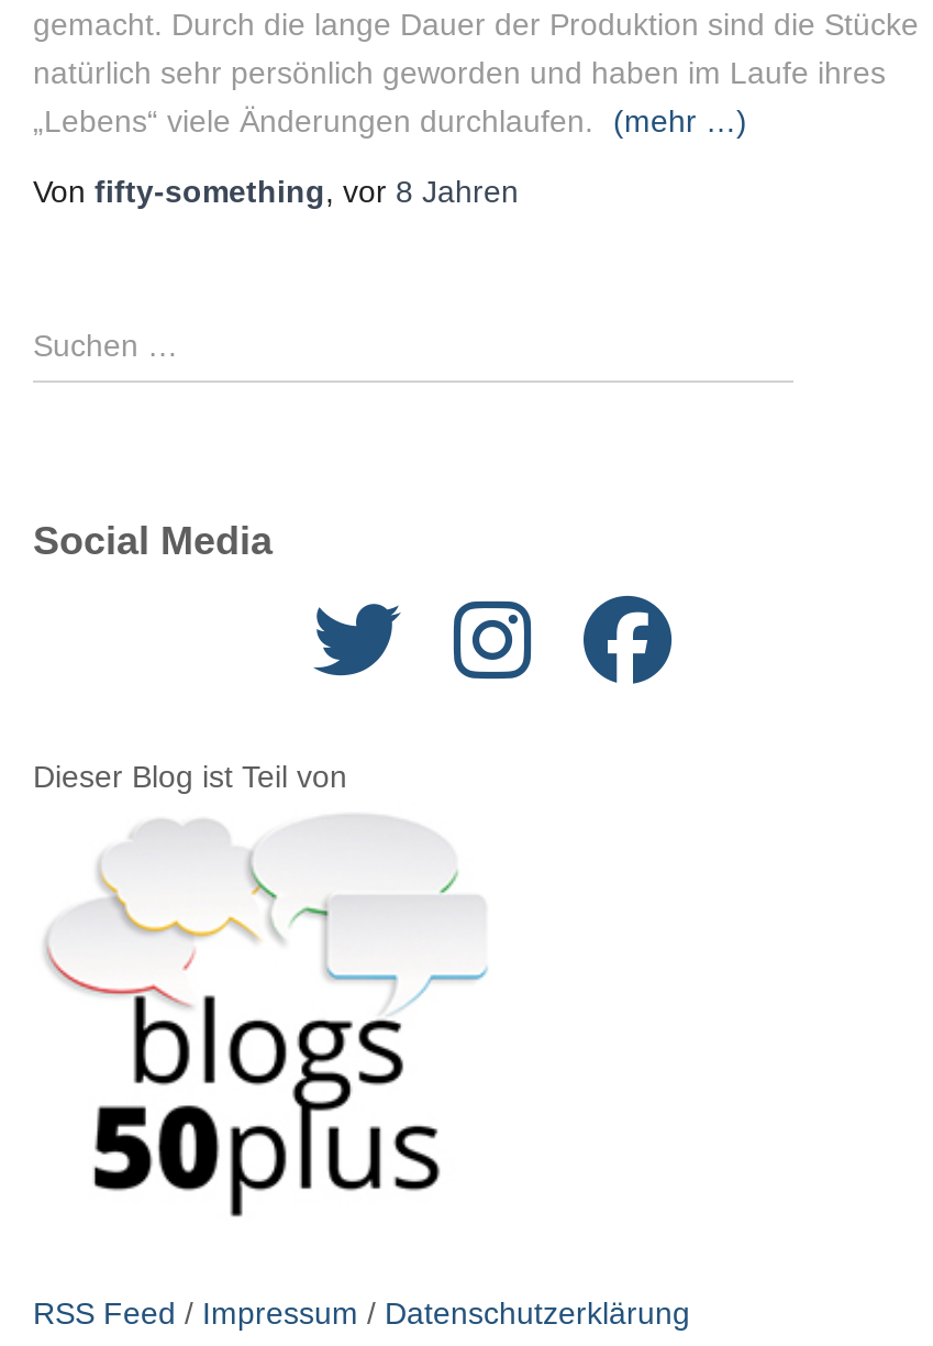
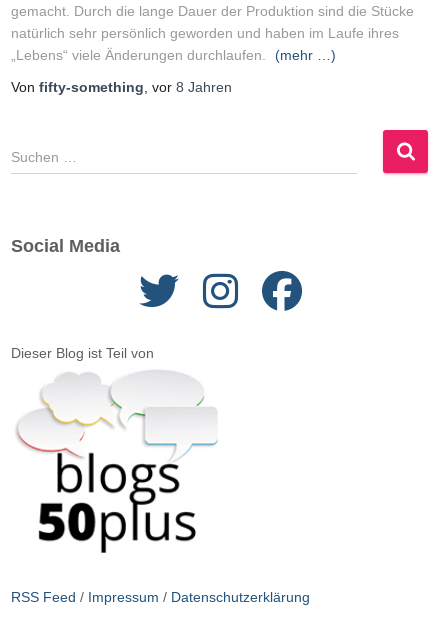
none -> [382,129,429,175] [image]

